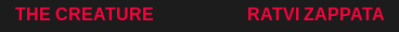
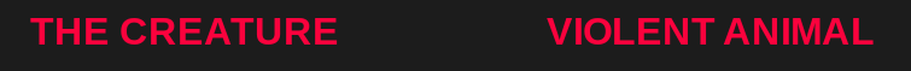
[247,5,385,23] RATVI ZAPPATA -> [547,11,875,52] VIOLENT ANIMAL

